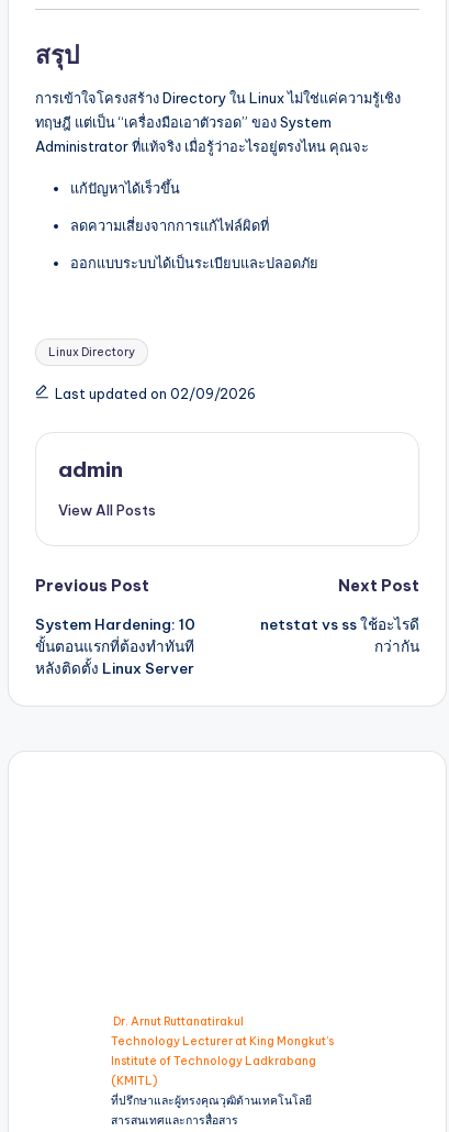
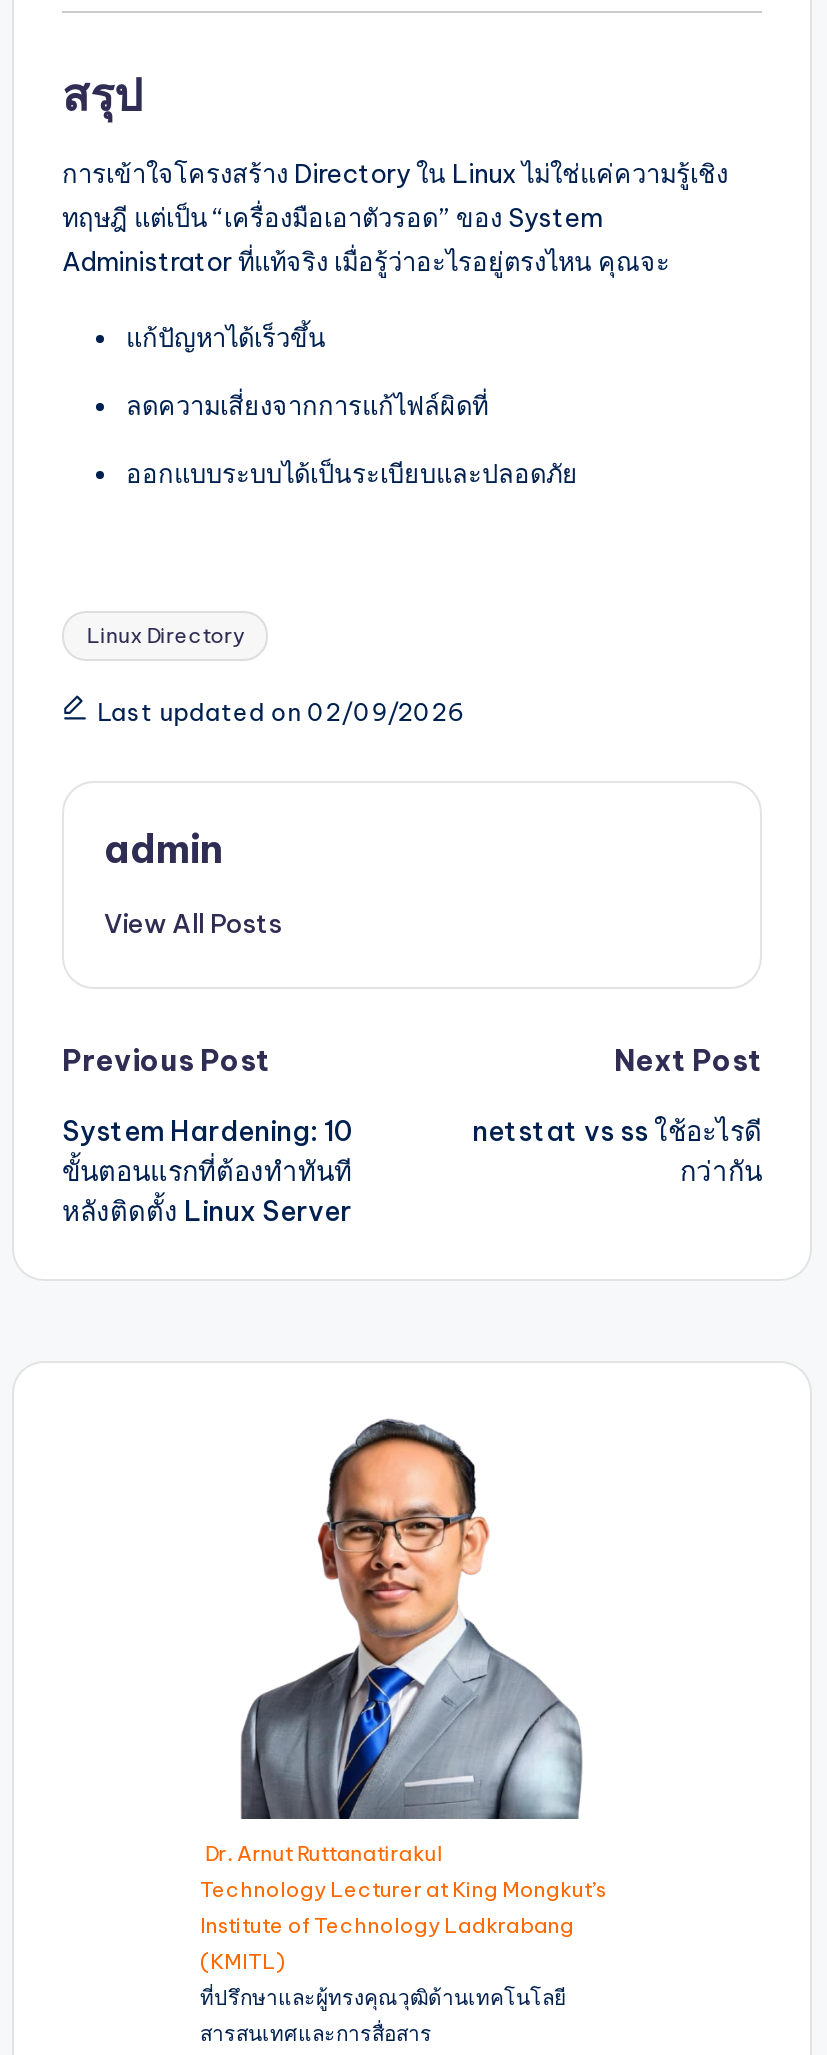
none -> [238,1417,584,1821] [image]

